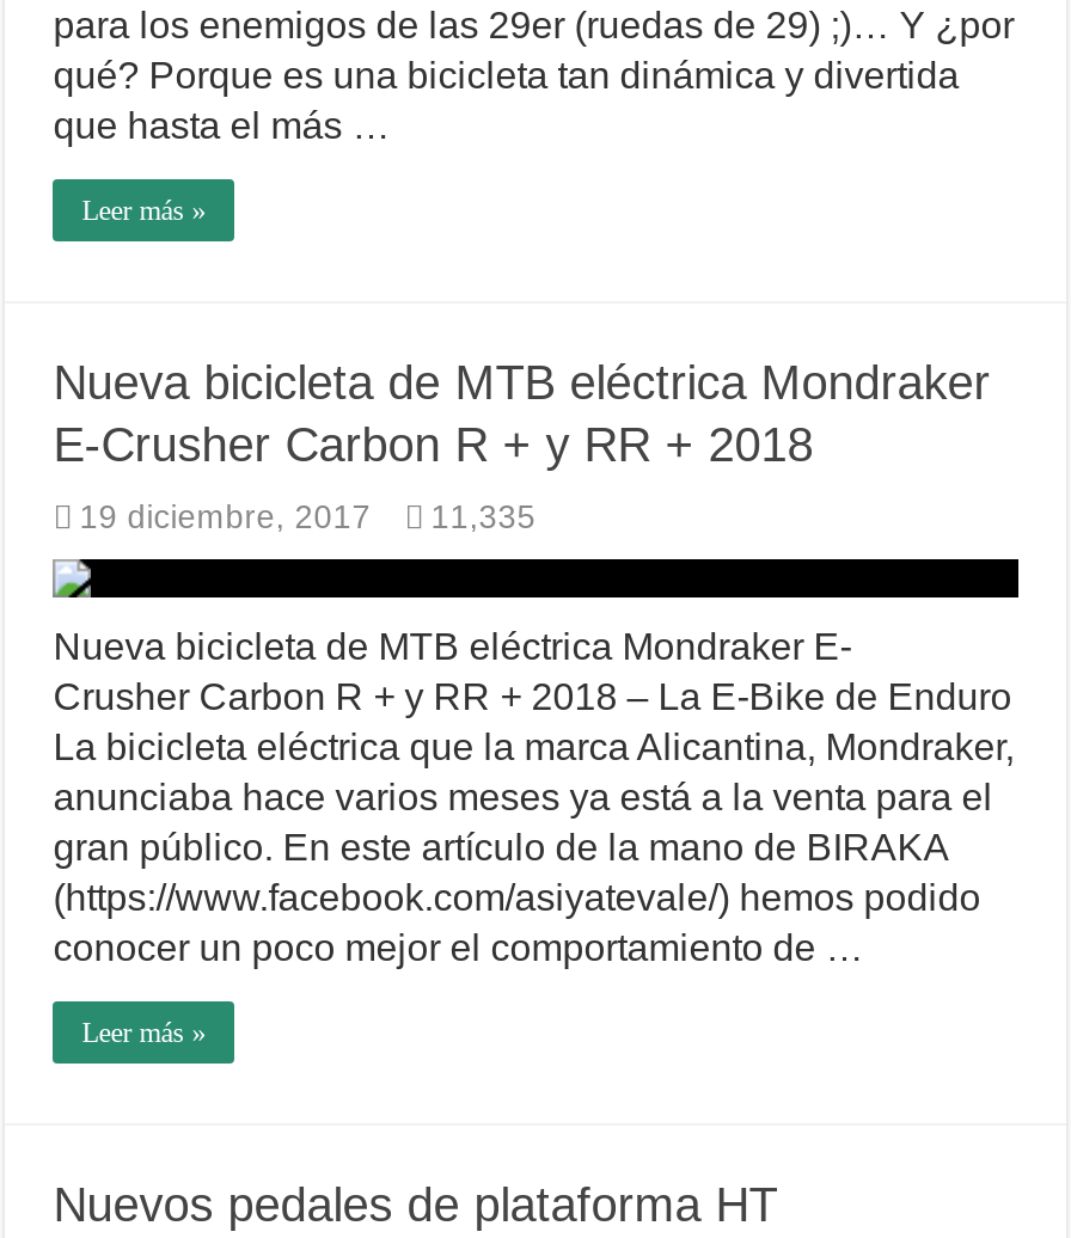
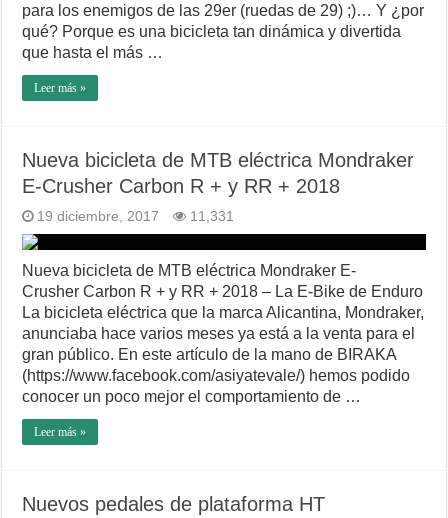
[431,500,536,535] 11,335 -> [190,209,234,224] 11,331

